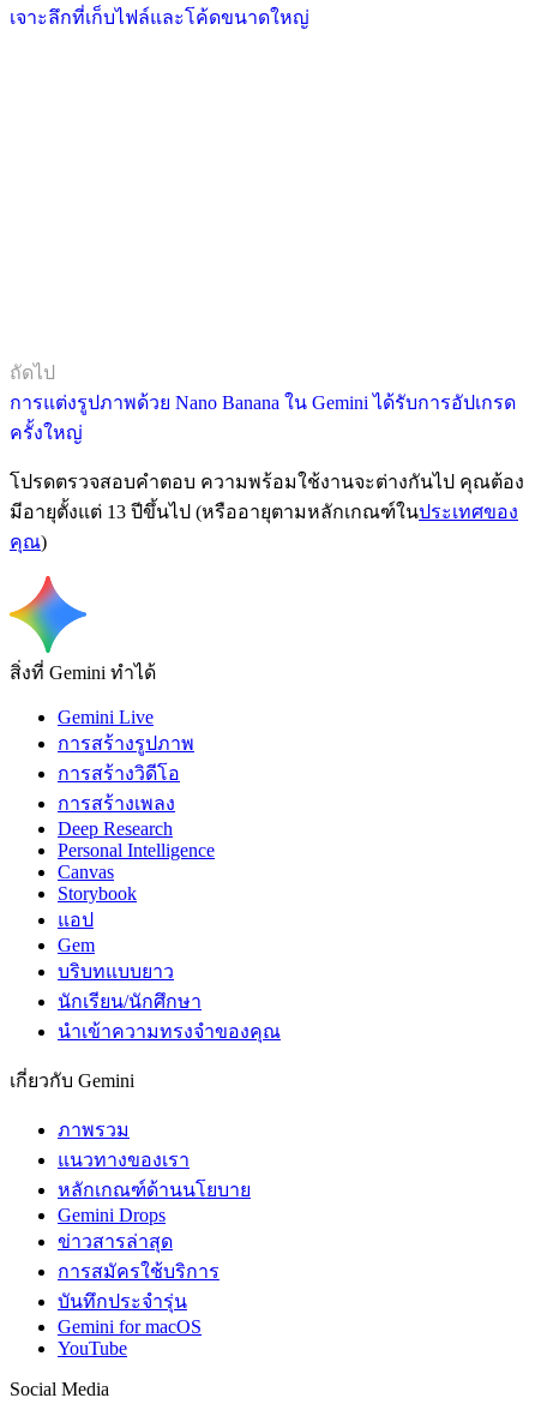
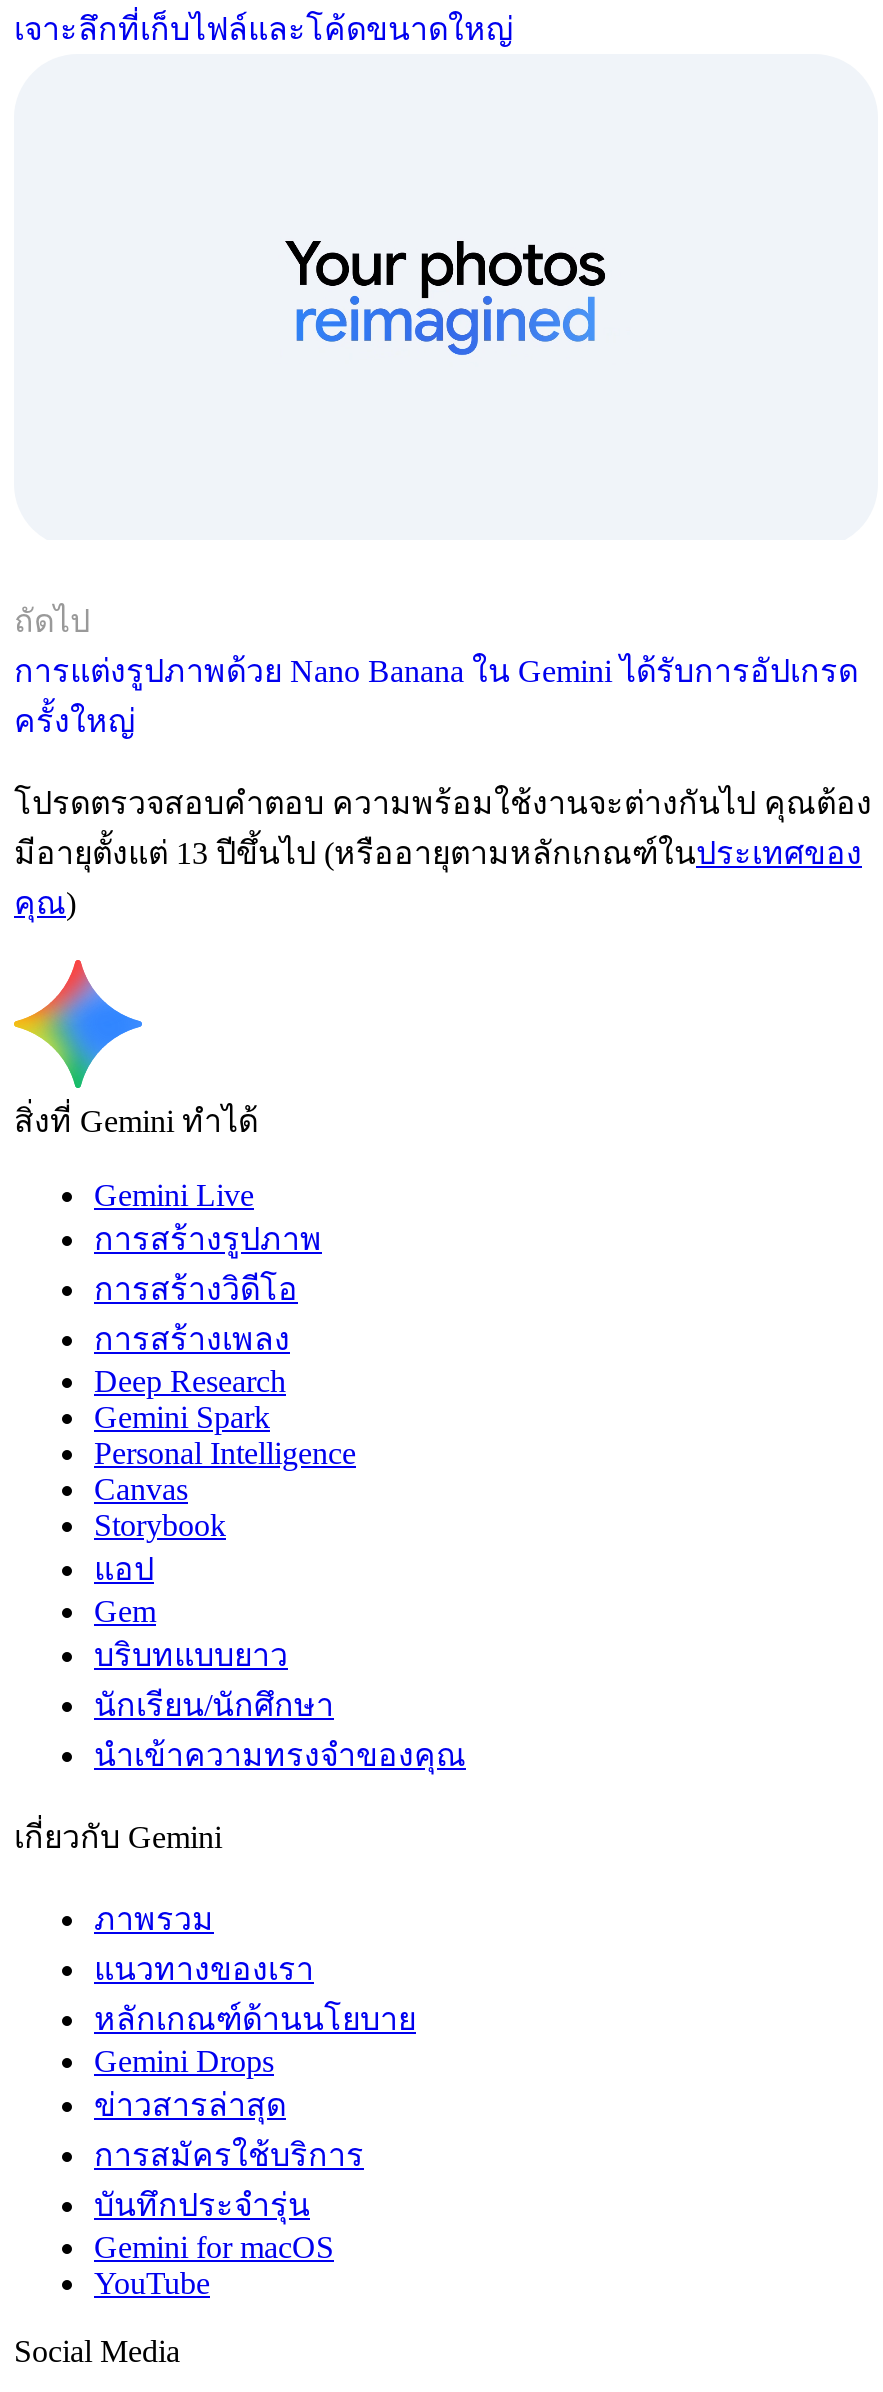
none -> [282,236,610,360] [image]
none -> [94,1400,270,1434] Gemini Spark

